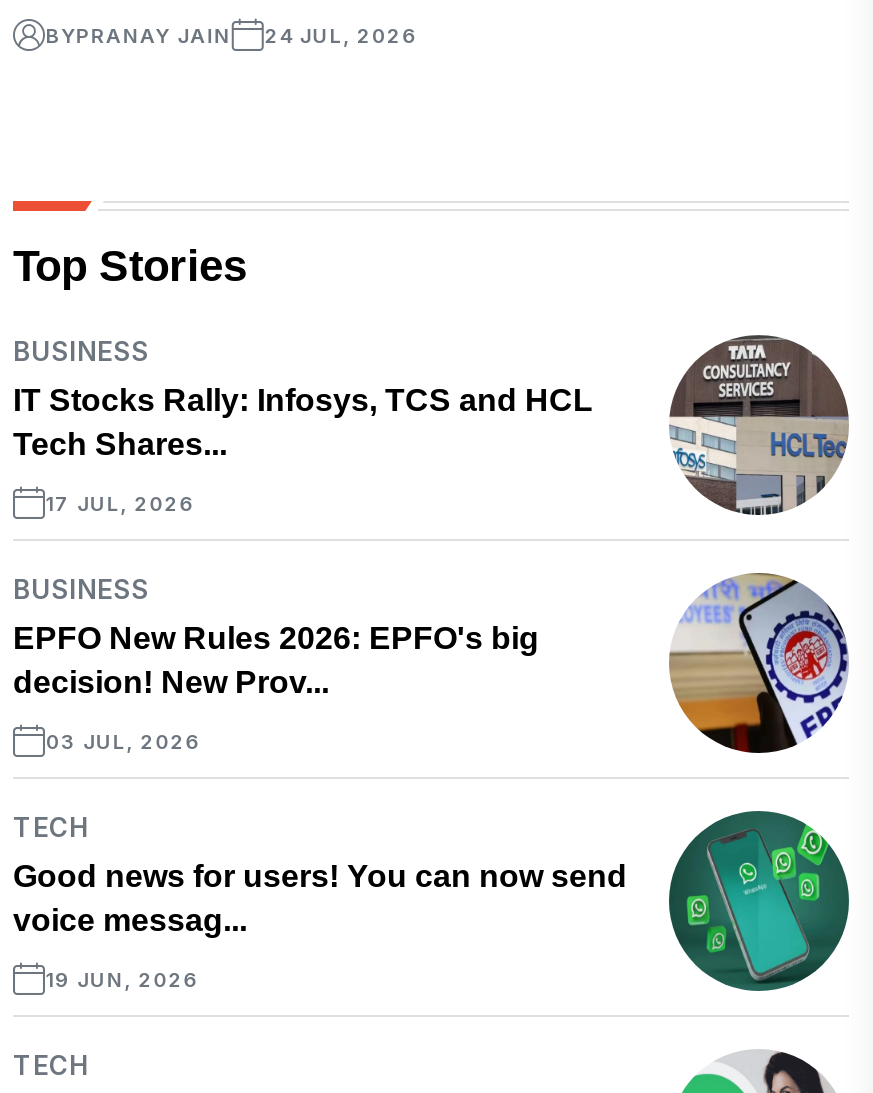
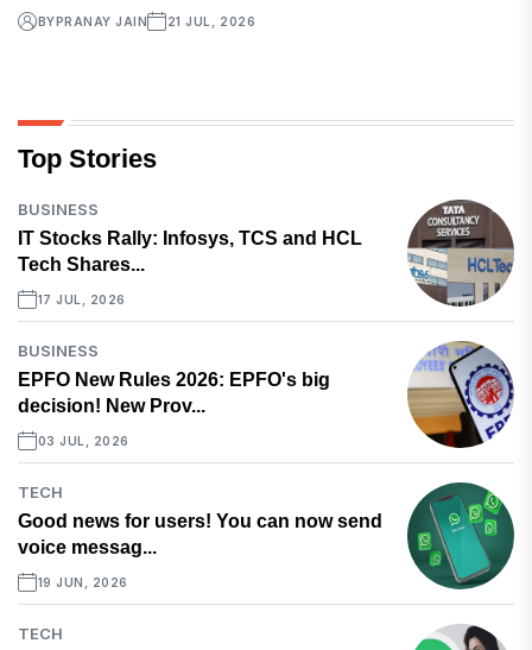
[46,22,417,46] BYPRANAY JAIN 24 JUL, 2026 -> [37,14,255,28] BYPRANAY JAIN 21 JUL, 2026

